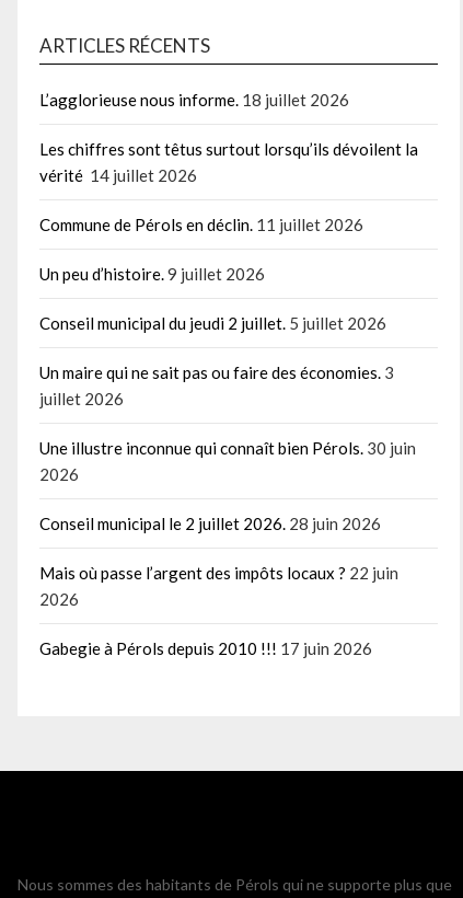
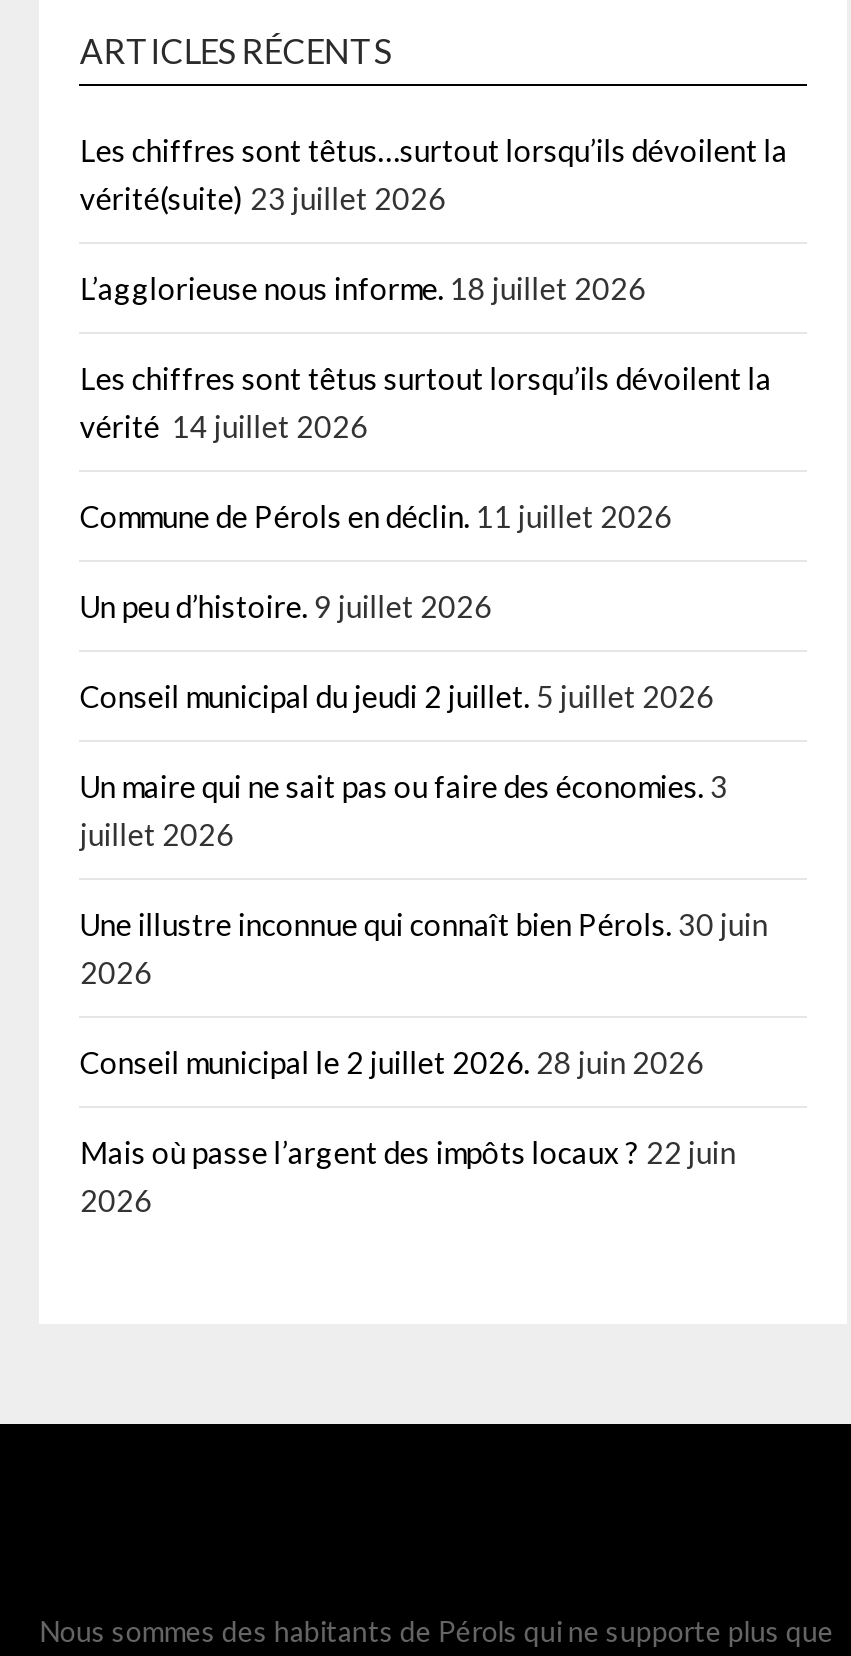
none -> [80,132,788,216] Les chiffres sont têtus…surtout lorsqu’ils dévoilent la | vérité(suite) 23 juillet 2026
moved [40,90,419,609] -> [80,270,772,1218]: L’agglorieuse nous informe. 18 juillet 2026 | Les chiffres sont têtus surtout lorsqu’ils dévoilent la | vérité 14 juillet 2026 | ... | Mais où passe l’argent des impôts locaux ? 22 juin | 2026
[40,638,373,658] Gabegie à Pérols depuis 2010 !!! 17 juin 2026 -> none

